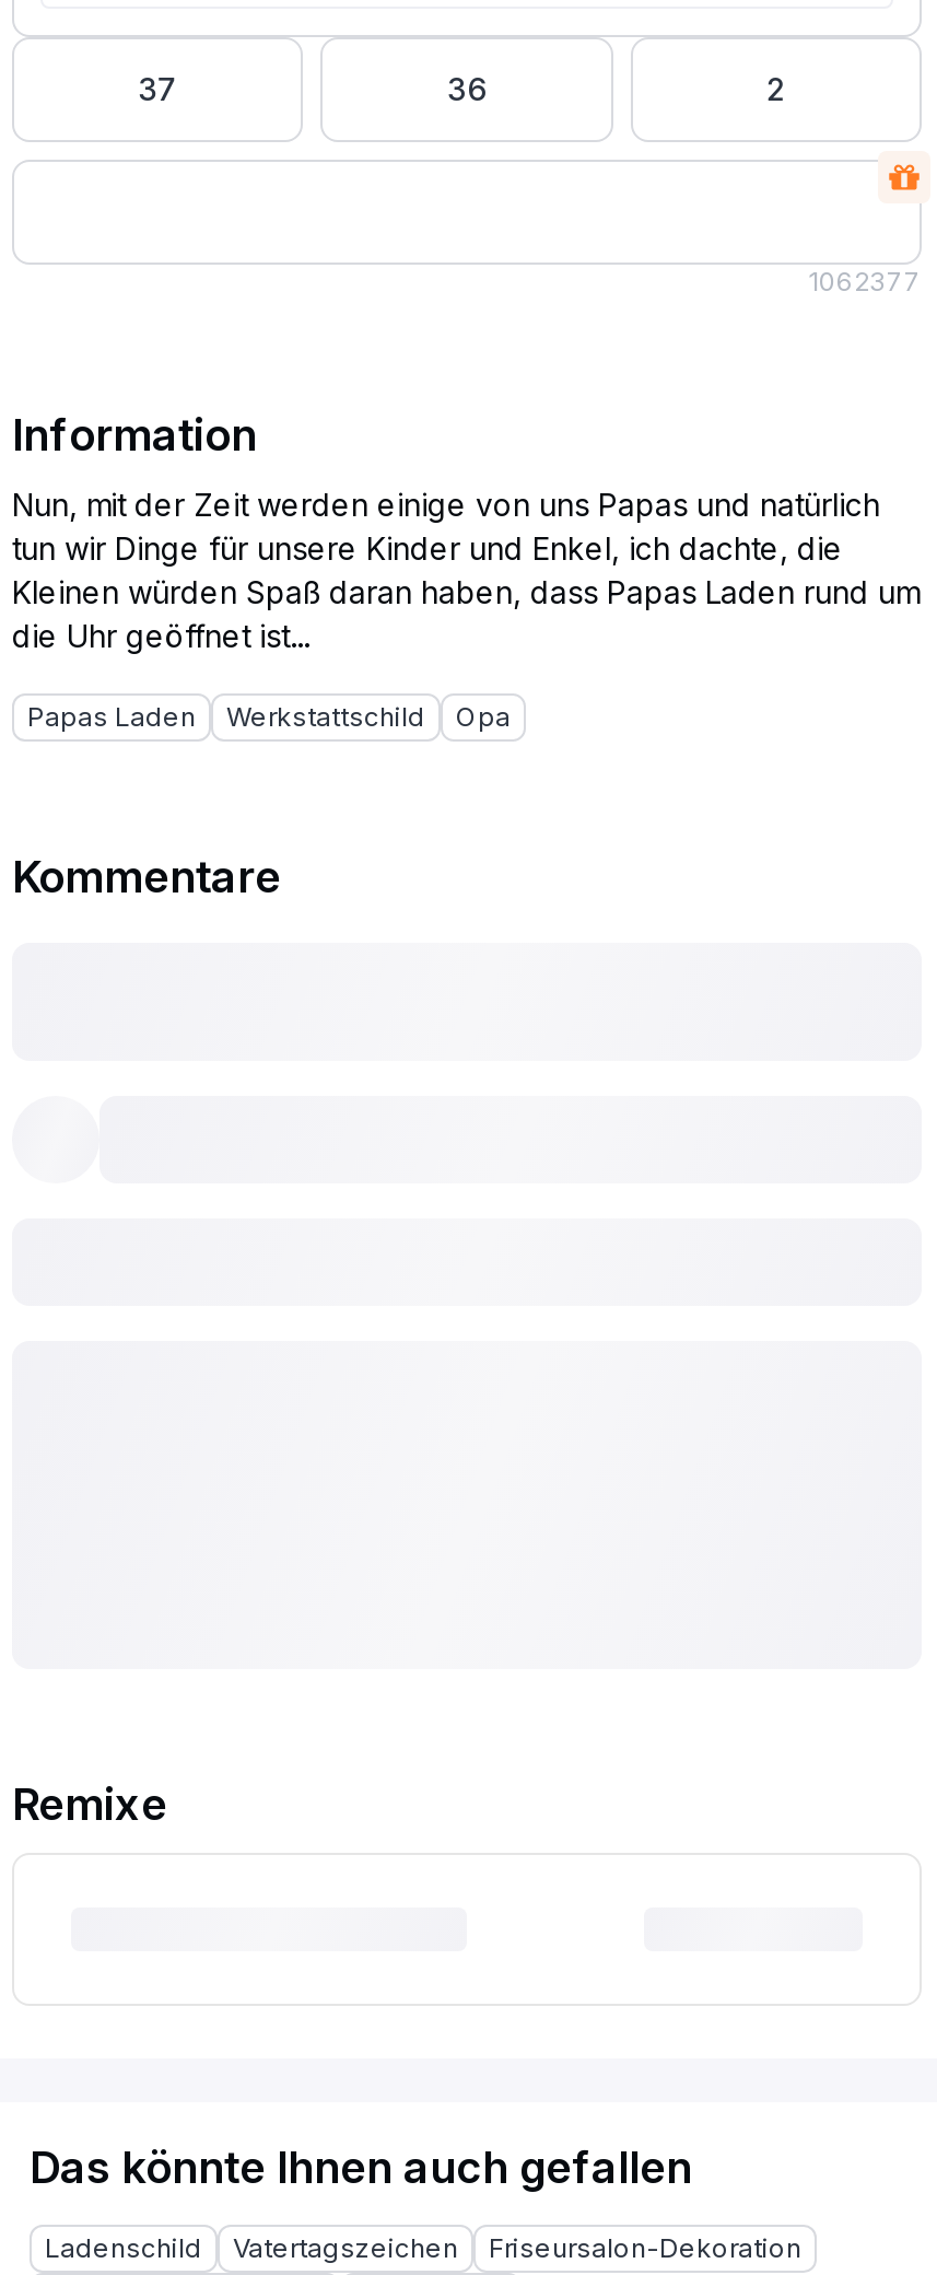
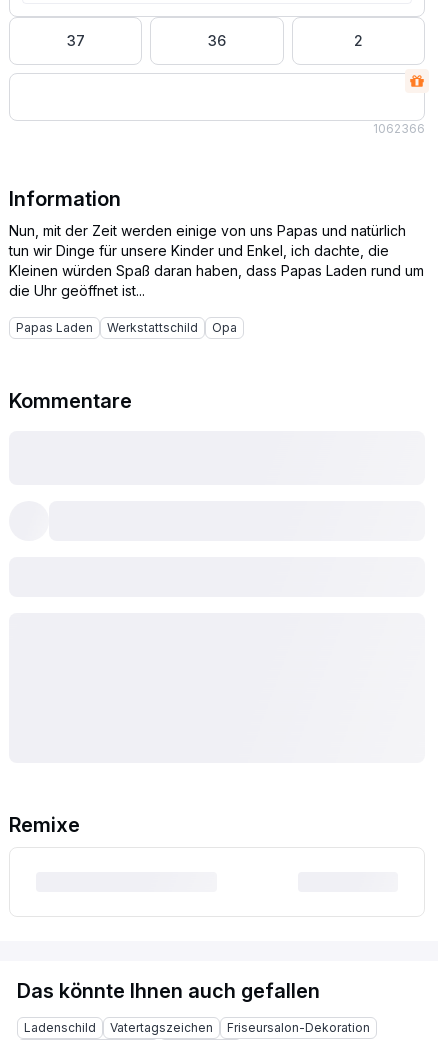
[808,265,922,298] 1062377 -> [373,121,425,136] 1062366

